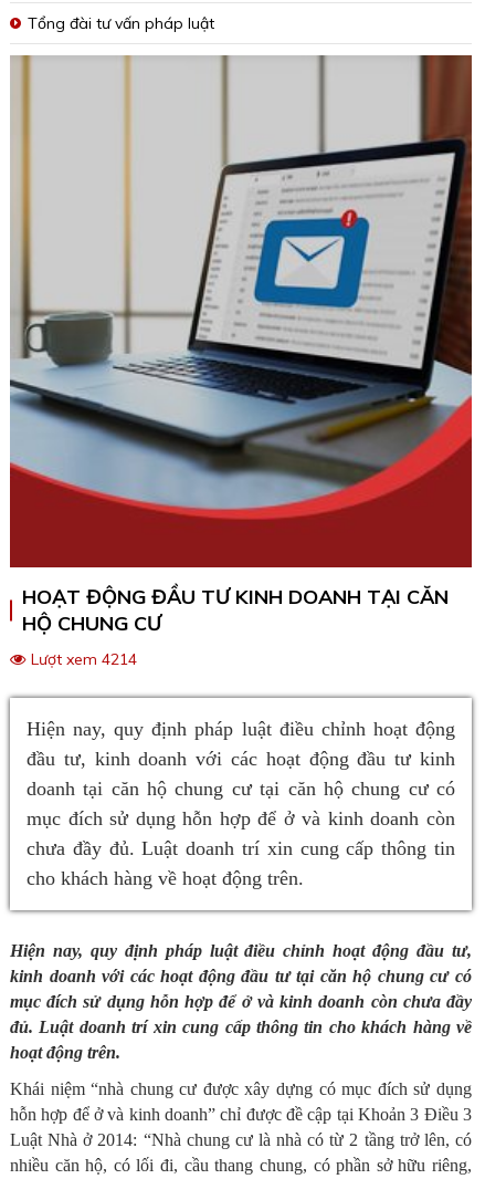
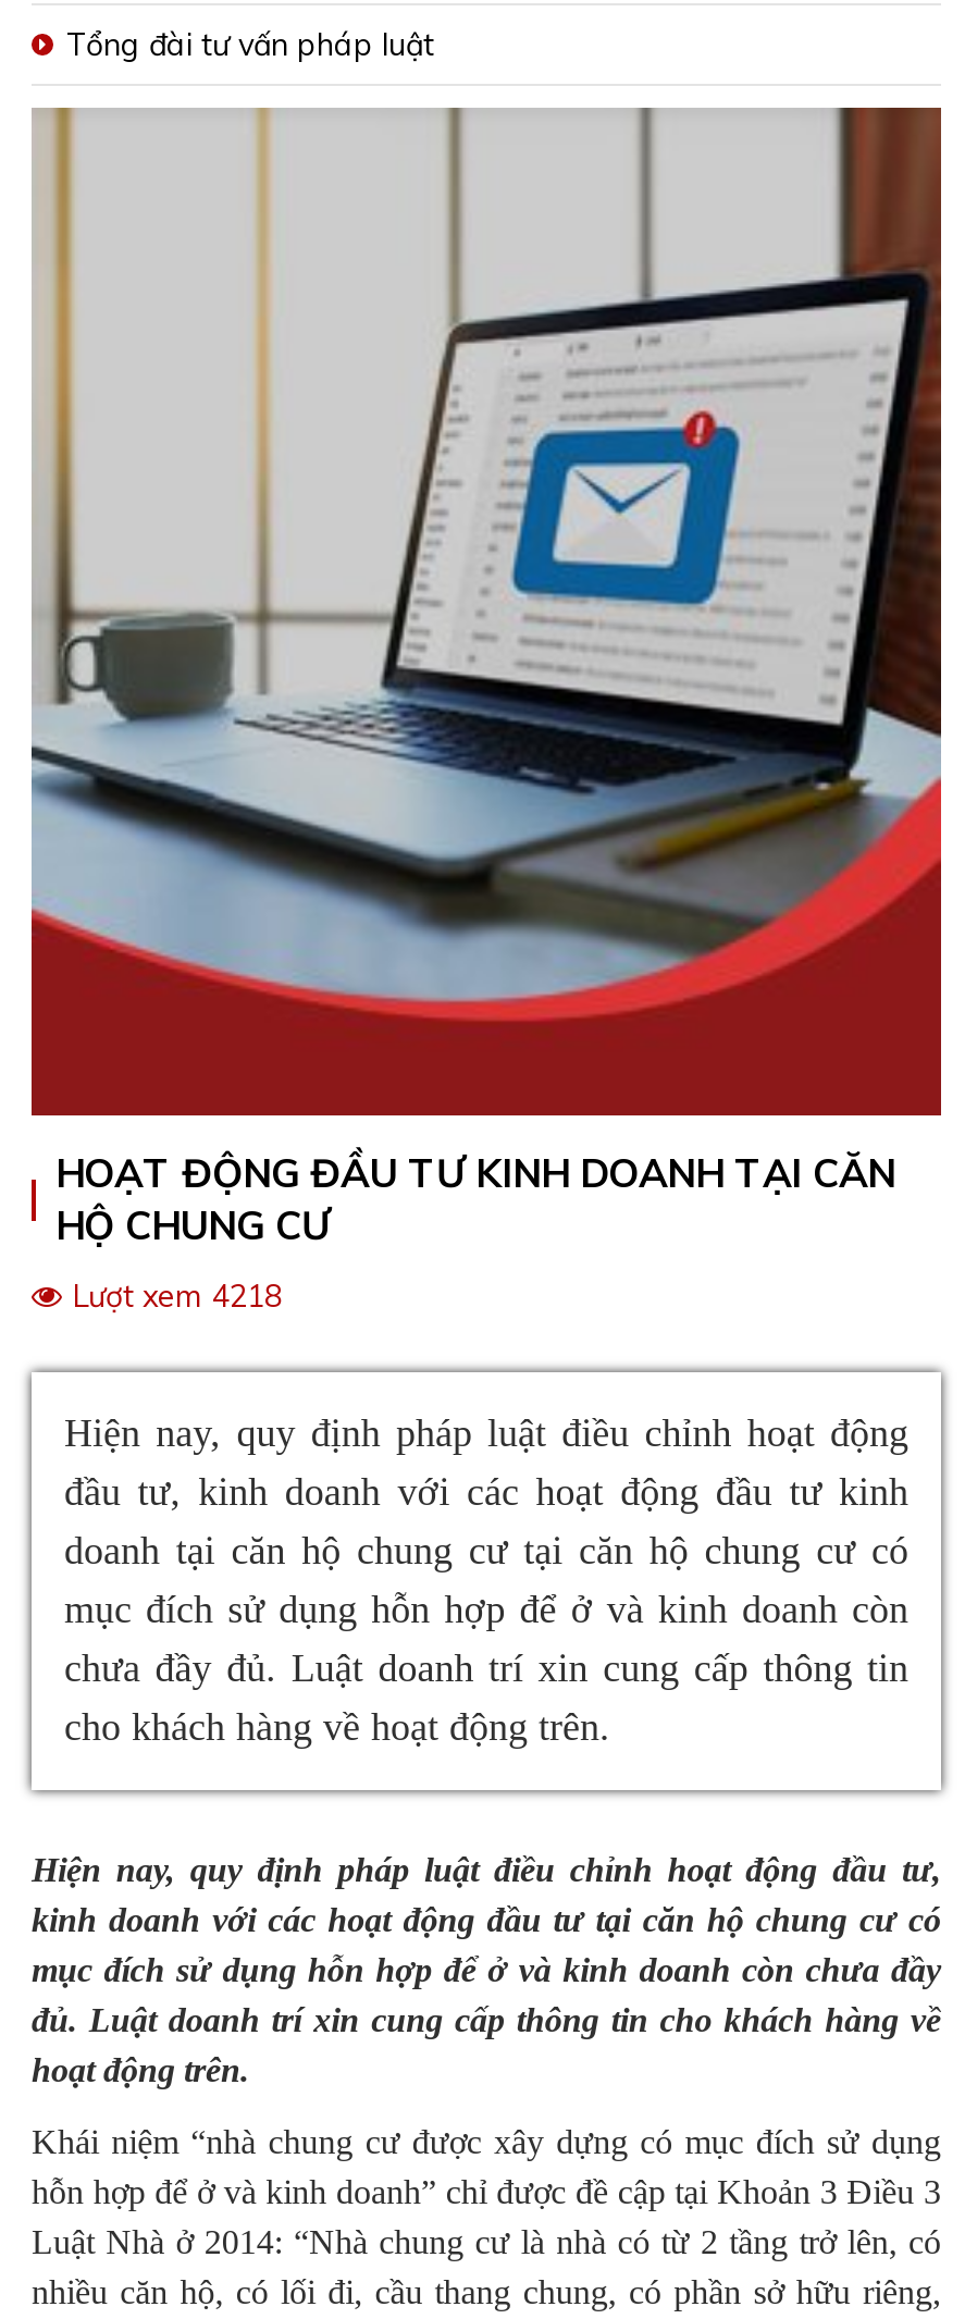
[31,649,137,669] Lượt xem 4214 -> [73,1276,282,1315] Lượt xem 4218

